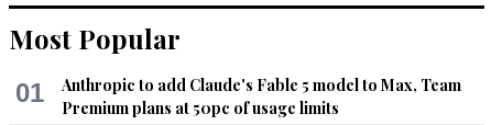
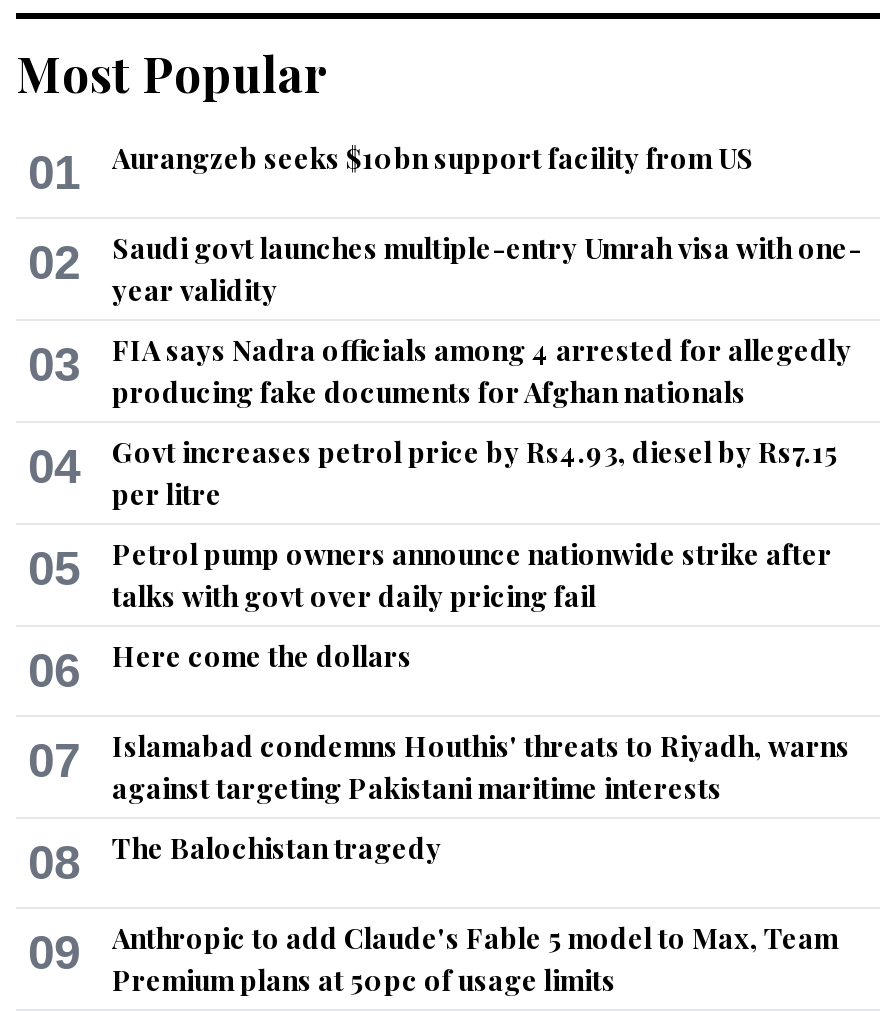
none -> [28,140,862,980] Aurangzeb seeks $10bn support facility from US | 02 | Saudi govt launches multiple-entry Umrah visa with one- | year validity | 03 | FIA says Nadra officials among 4 arrested for allegedly | producing fake documents for Afghan nationals | 04 | Govt increases petrol price by Rs4.93, diesel by Rs7.15 | per litre | 05 | Petrol pump owners announce nationwide strike after | talks with govt over daily pricing fail | 06 | Here come the dollars | 07 | Islamabad condemns Houthis' threats to Riyadh, warns | against targeting Pakistani maritime interests | 08 | The Balochistan tragedy | 09

